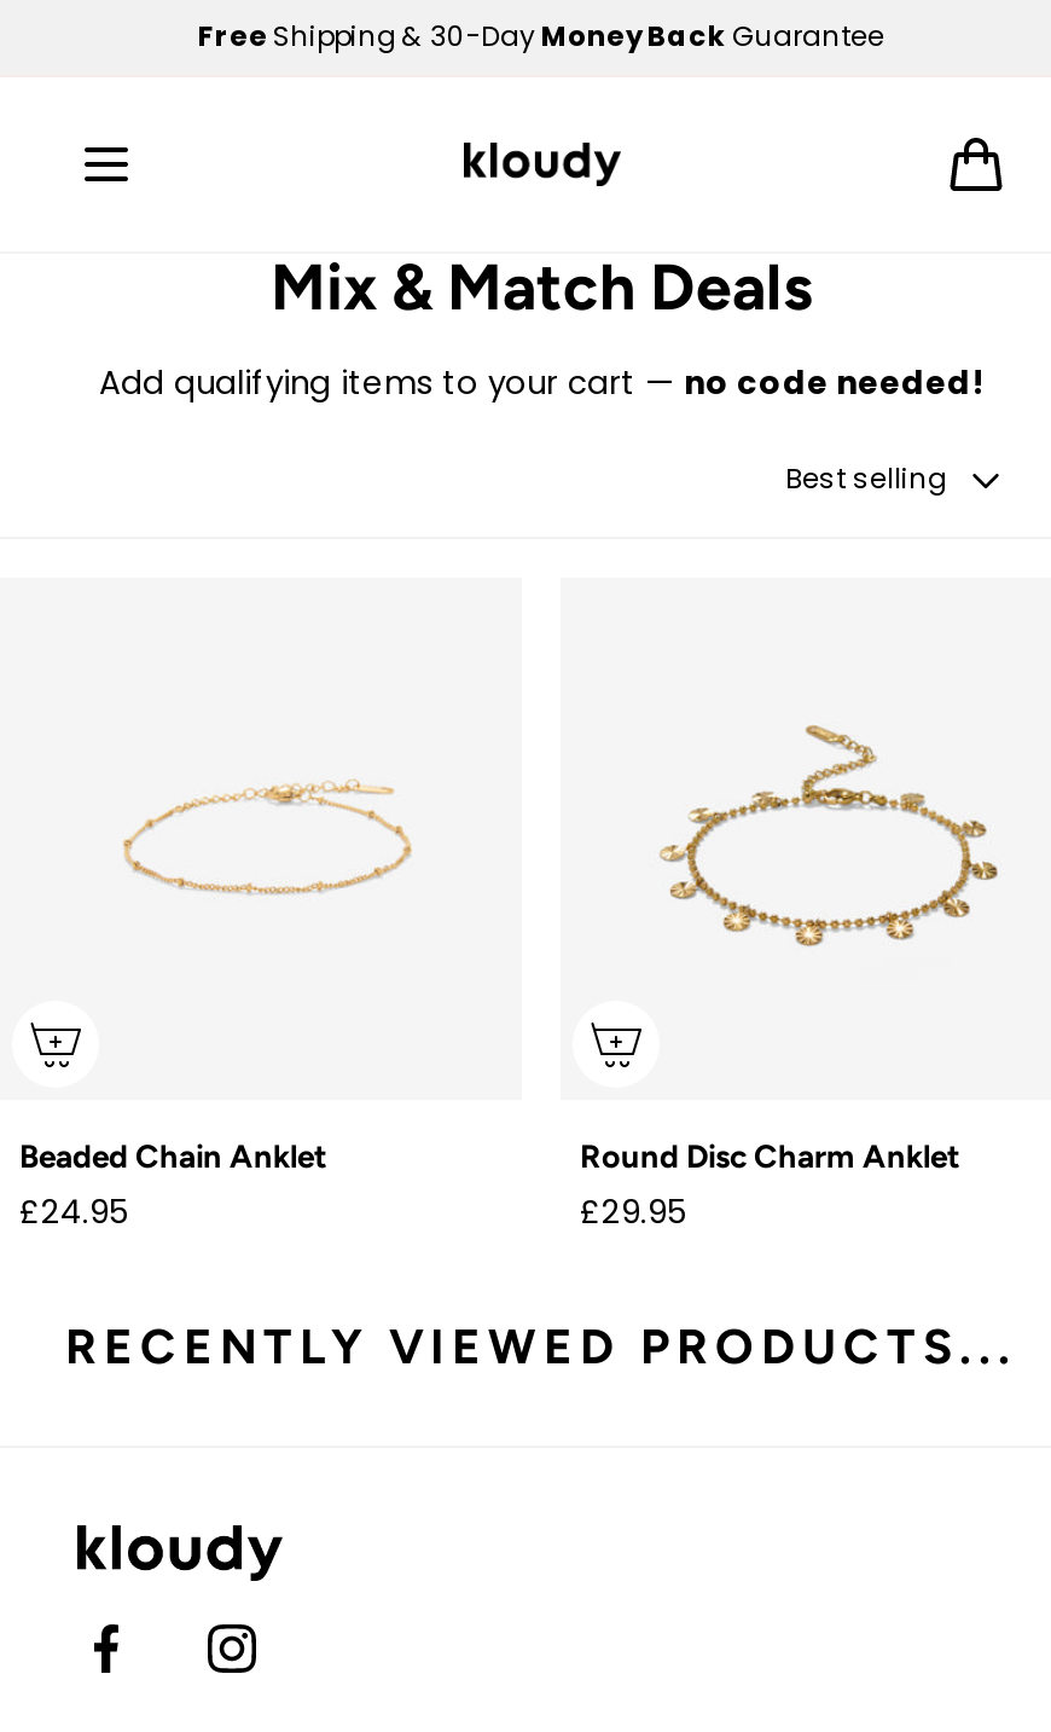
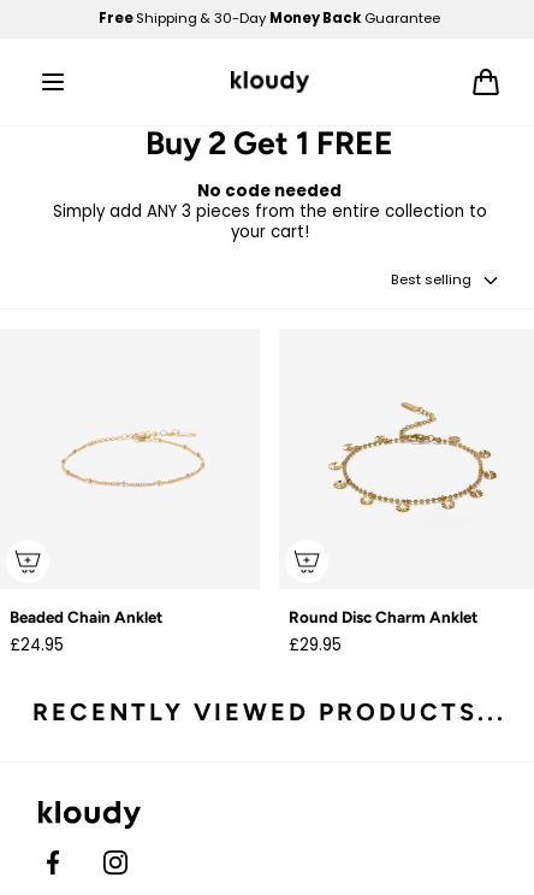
[99,249,983,406] Mix & Match Deals | Add qualifying items to your cart — no code needed! -> [52,124,486,243] Buy 2 Get 1 FREE | No code needed | Simply add ANY 3 pieces from the entire collection to | your cart!

